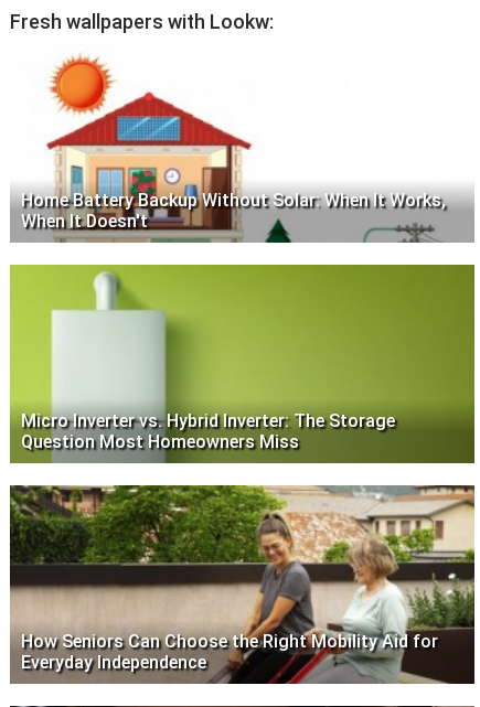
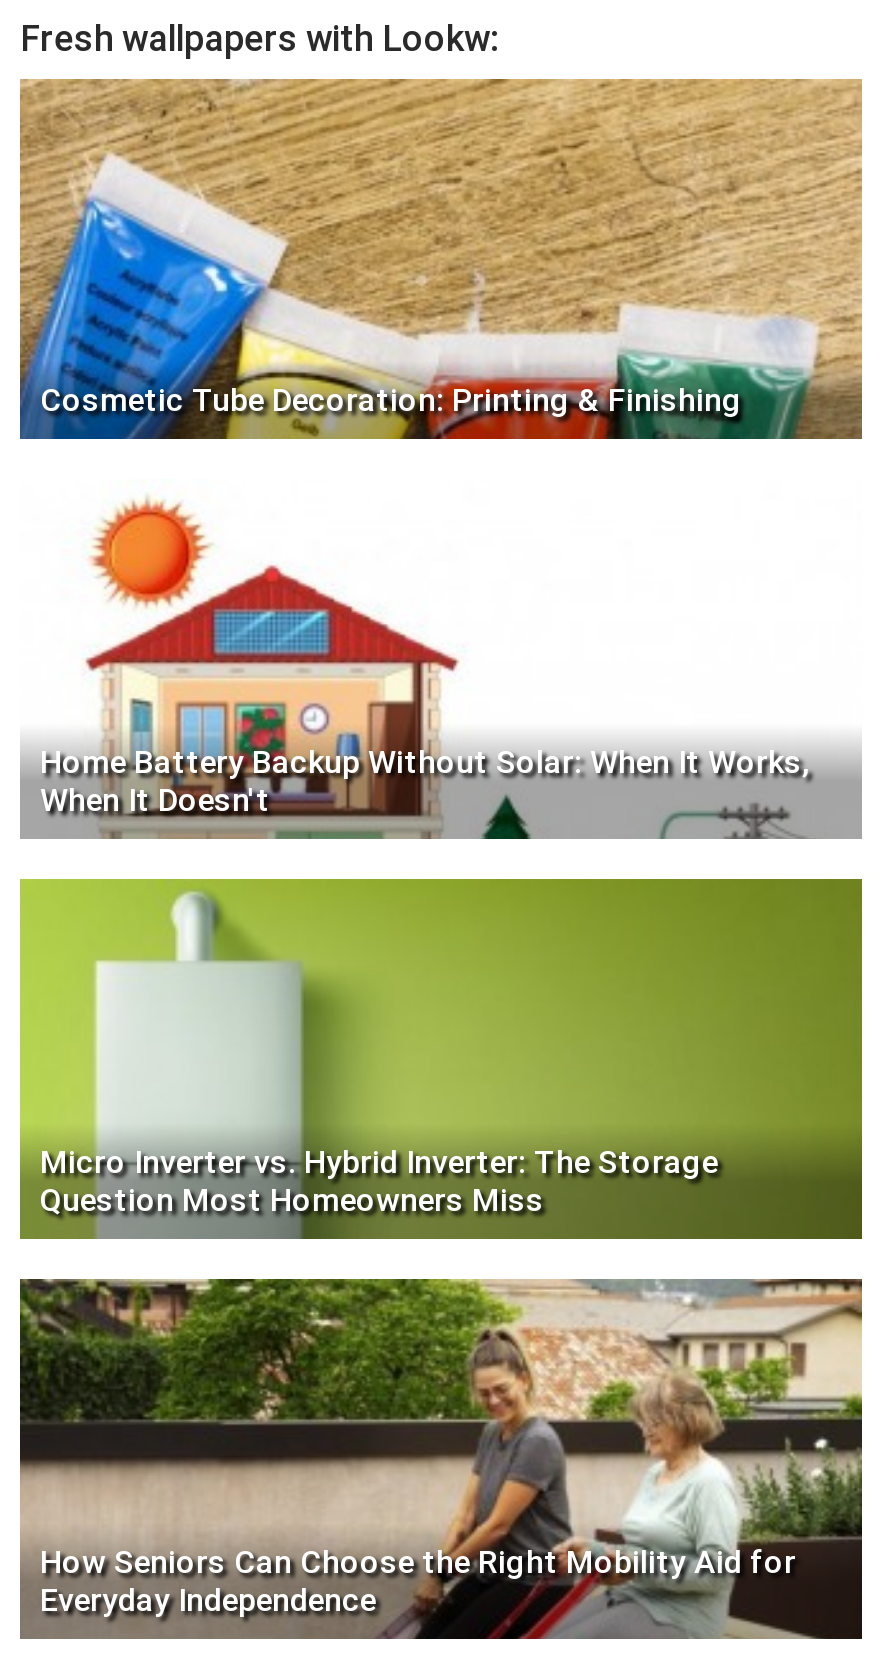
none -> [18,77,864,441] [image] | Cosmetic Tube Decoration: Printing & Finishing

